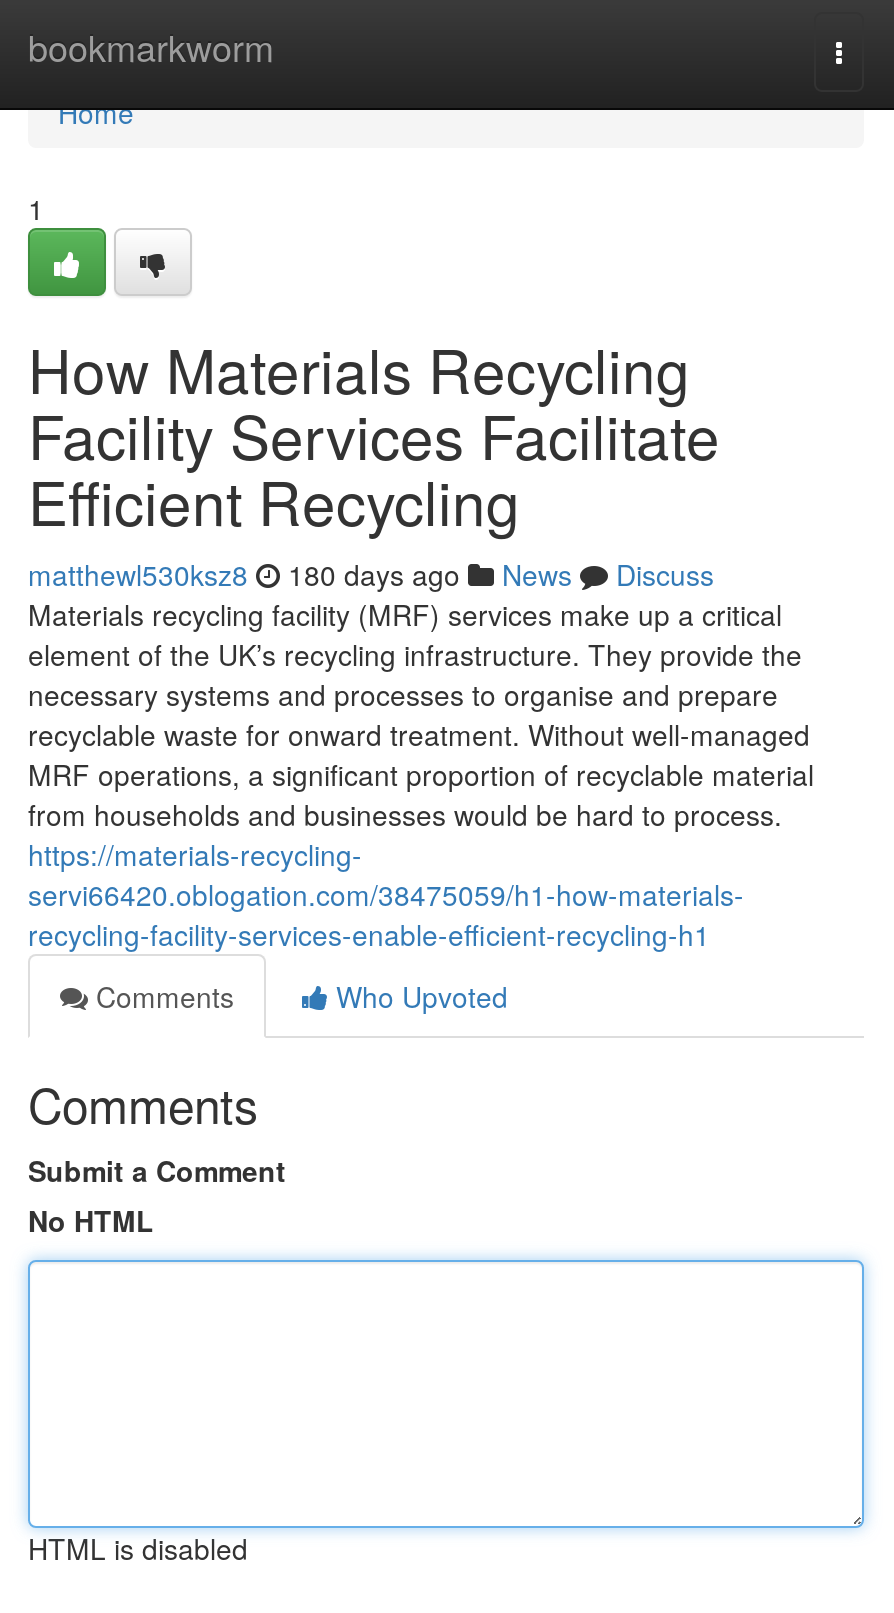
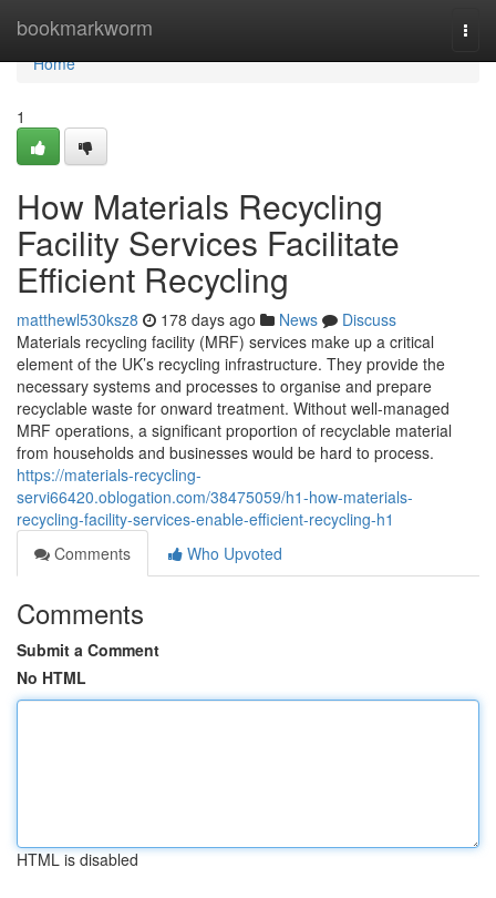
[28,554,714,594] matthewl530ksz8 180 days ago News Discuss -> [17,308,396,330] matthewl530ksz8 178 days ago News Discuss

